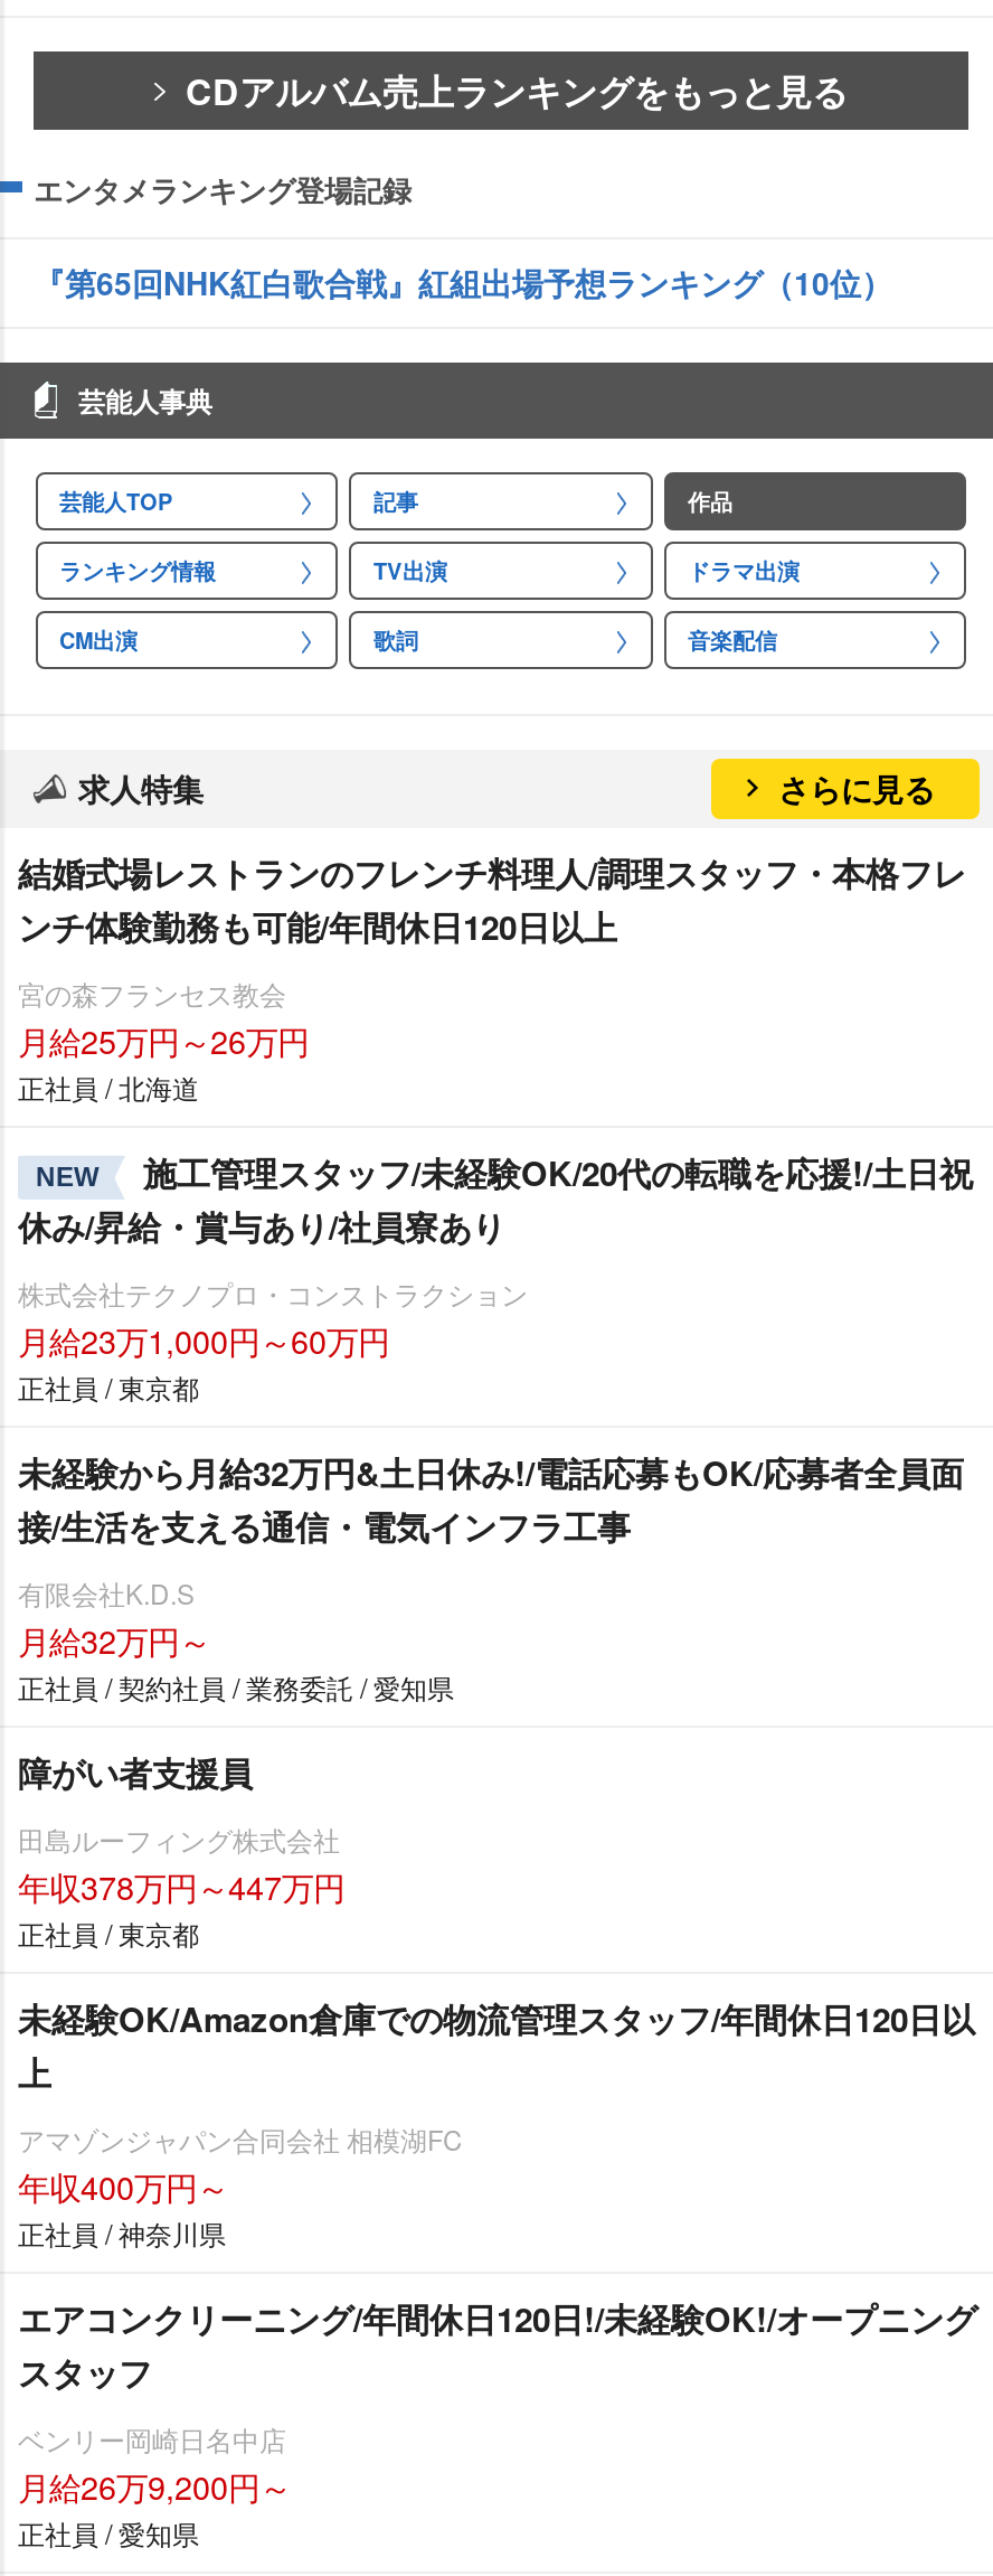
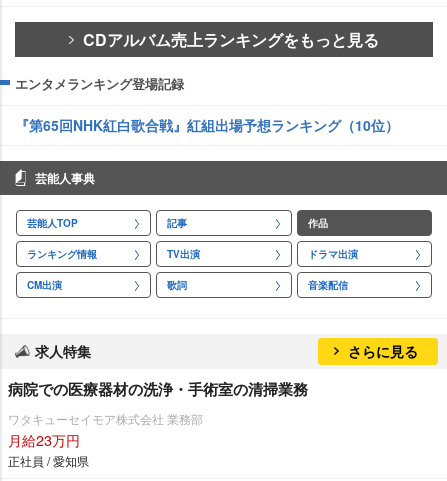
[18,849,977,2510] 結婚式場レストランのフレンチ料理人/調理スタッフ・本格フレ | ンチ体験勤務も可能/年間休日120日以上 | 宮の森フランセス教会 | 月給25万円～26万円 | 正社員 / 北海道 | NEW | 施工管理スタッフ/未経験OK/20代の転職を応援!/土日祝 | 休み/昇給・賞与あり/社員寮あり | 株式会社テクノプロ・コンストラクション | 月給23万1,000円～60万円 | 正社員 / 東京都 | 未経験から月給32万円&土日休み!/電話応募もOK/応募者全員面 | 接/生活を支える通信・電気インフラ工事 | 有限会社K.D.S | 月給32万円～ | 正社員 / 契約社員 / 業務委託 / 愛知県 | 障がい者支援員 | 田島ルーフィング株式会社 | 年収378万円～447万円 | 正社員 / 東京都 | 未経験OK/Amazon倉庫での物流管理スタッフ/年間休日120日以 | 上 | アマゾンジャパン合同会社 相模湖FC | 年収400万円～ | 正社員 / 神奈川県 | エアコンクリーニング/年間休日120日!/未経験OK!/オープニング | スタッフ | ベンリー岡崎日名中店 | 月給26万9,200円～ -> [8,378,308,450] 病院での医療器材の洗浄・手術室の清掃業務 | ワタキューセイモア株式会社 業務部 | 月給23万円

